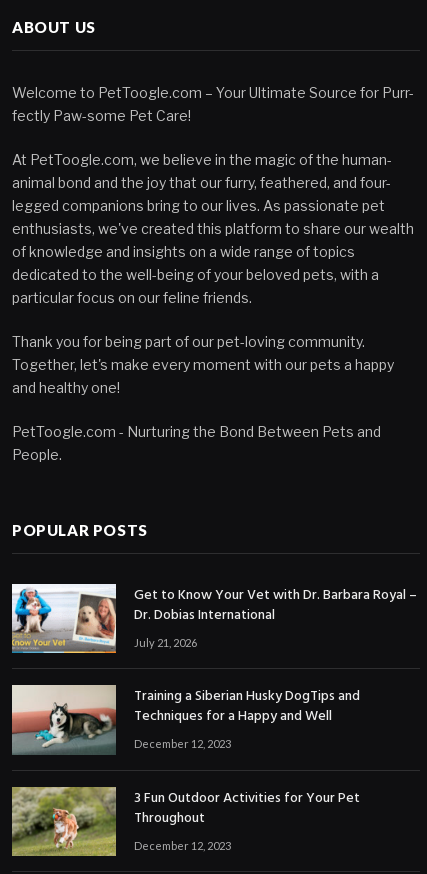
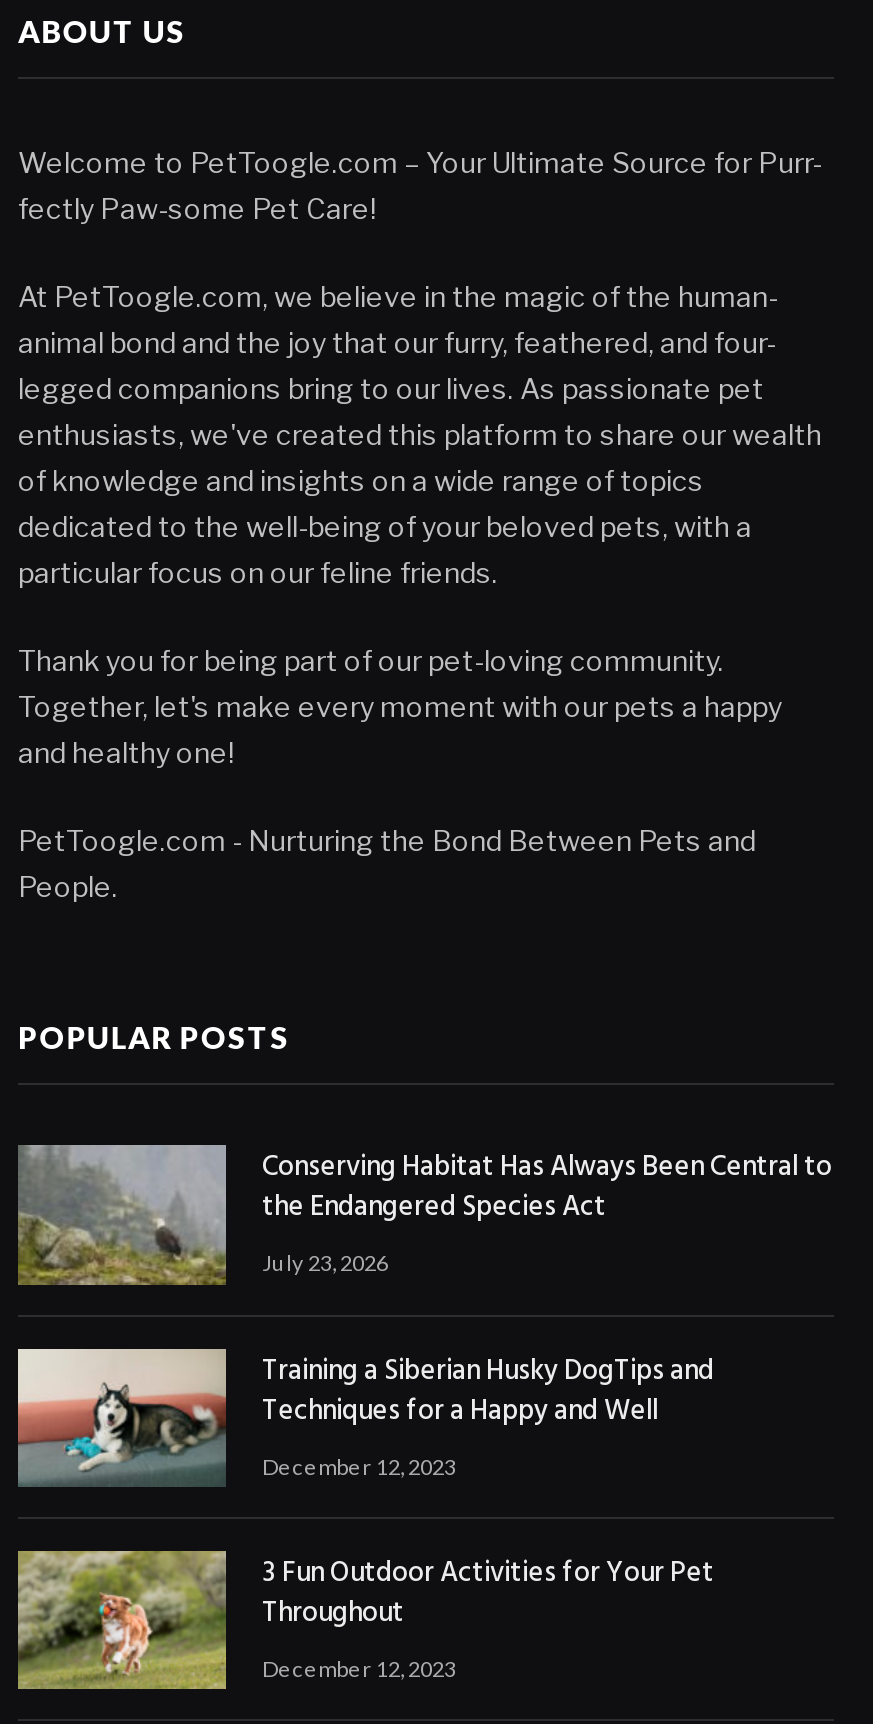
[11,584,417,654] [image] | Get to Know Your Vet with Dr. Barbara Royal – | Dr. Dobias International | July 21, 2026 -> [16,1146,832,1286] [image] | Conserving Habitat Has Always Been Central to | the Endangered Species Act | July 23, 2026

